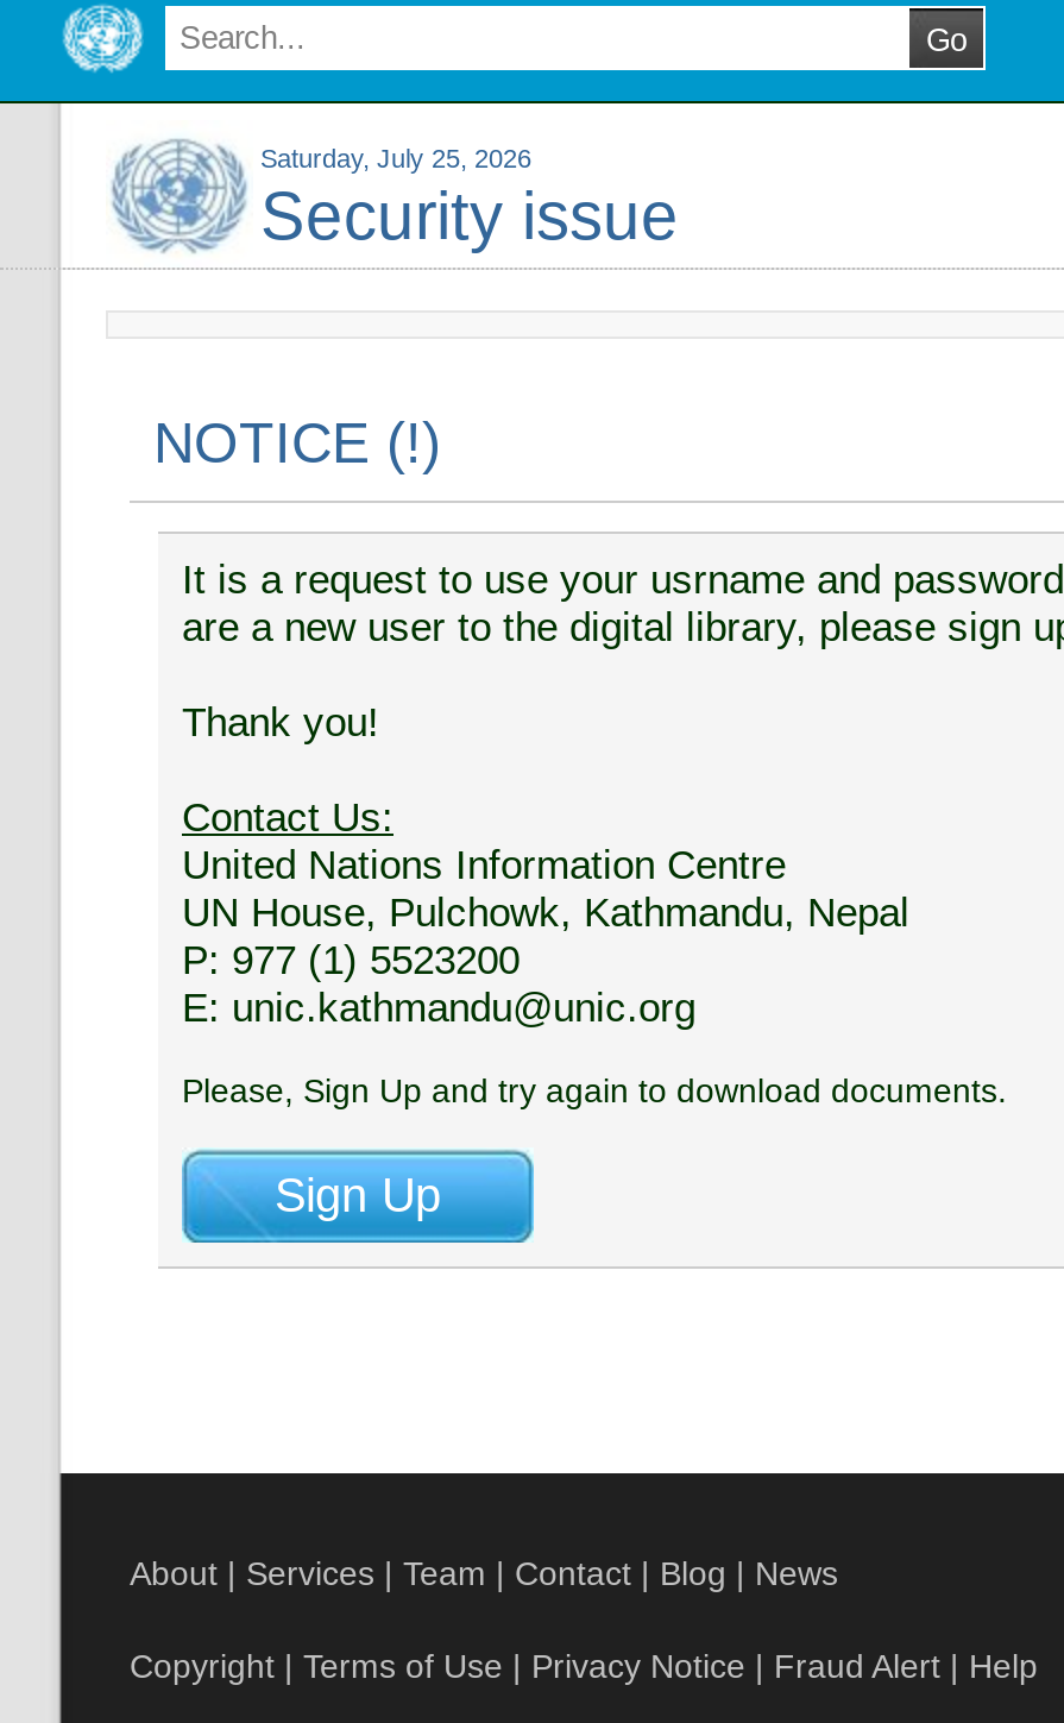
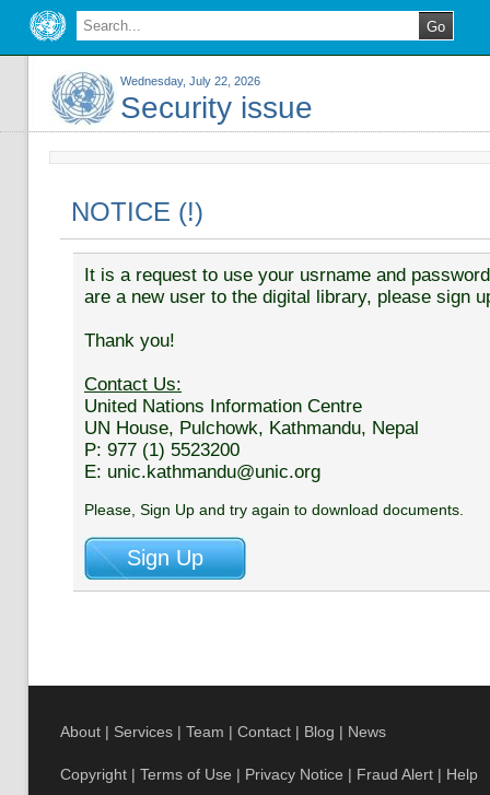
[260,144,531,172] Saturday, July 25, 2026 -> [120,74,260,87] Wednesday, July 22, 2026

